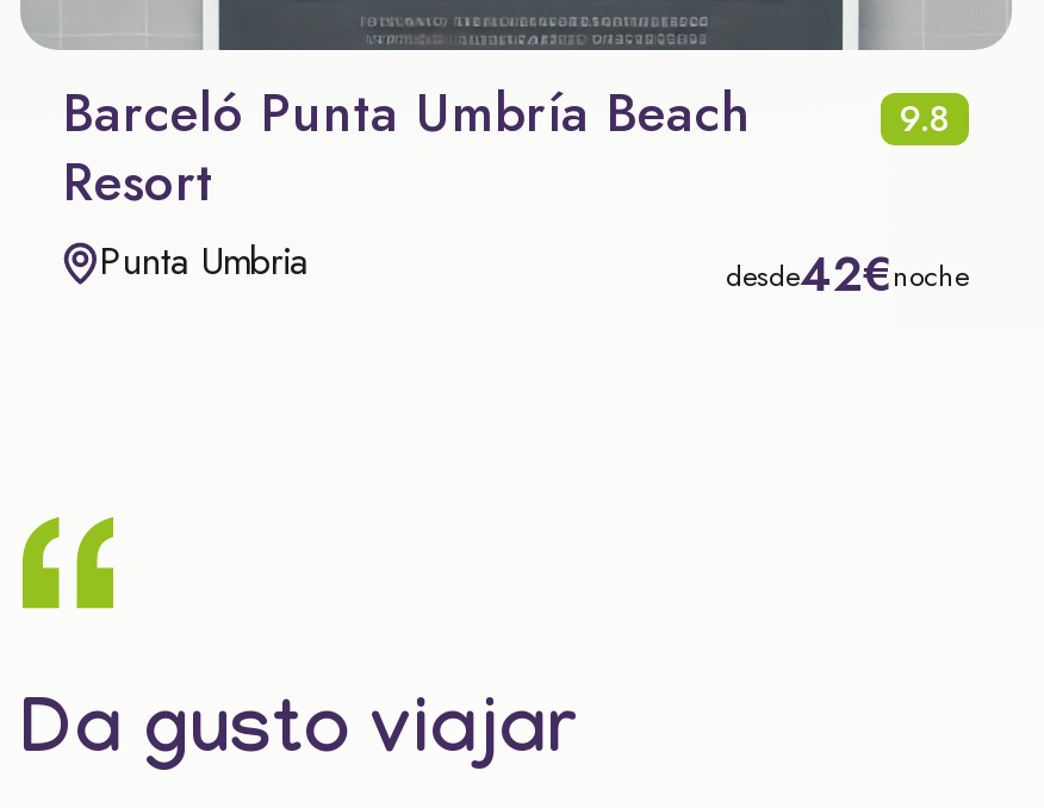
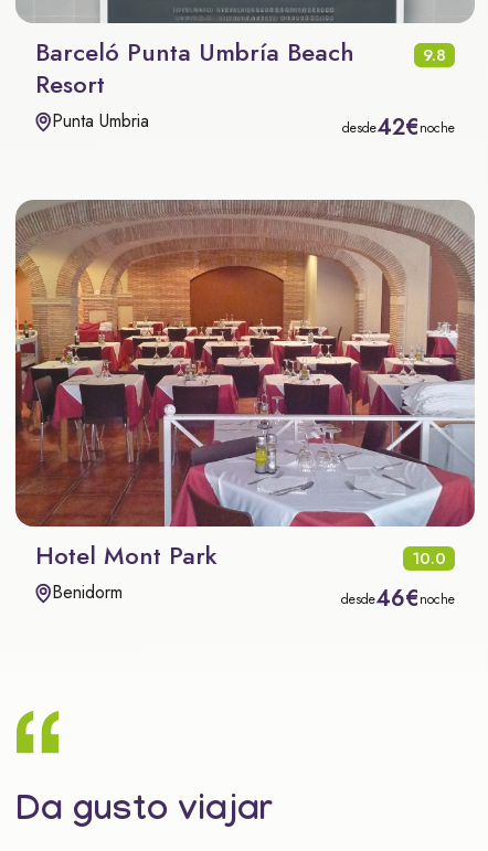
none -> [14,199,476,615] [image] | Hotel Mont Park | 10.0 | Benidorm | desde46€noche

